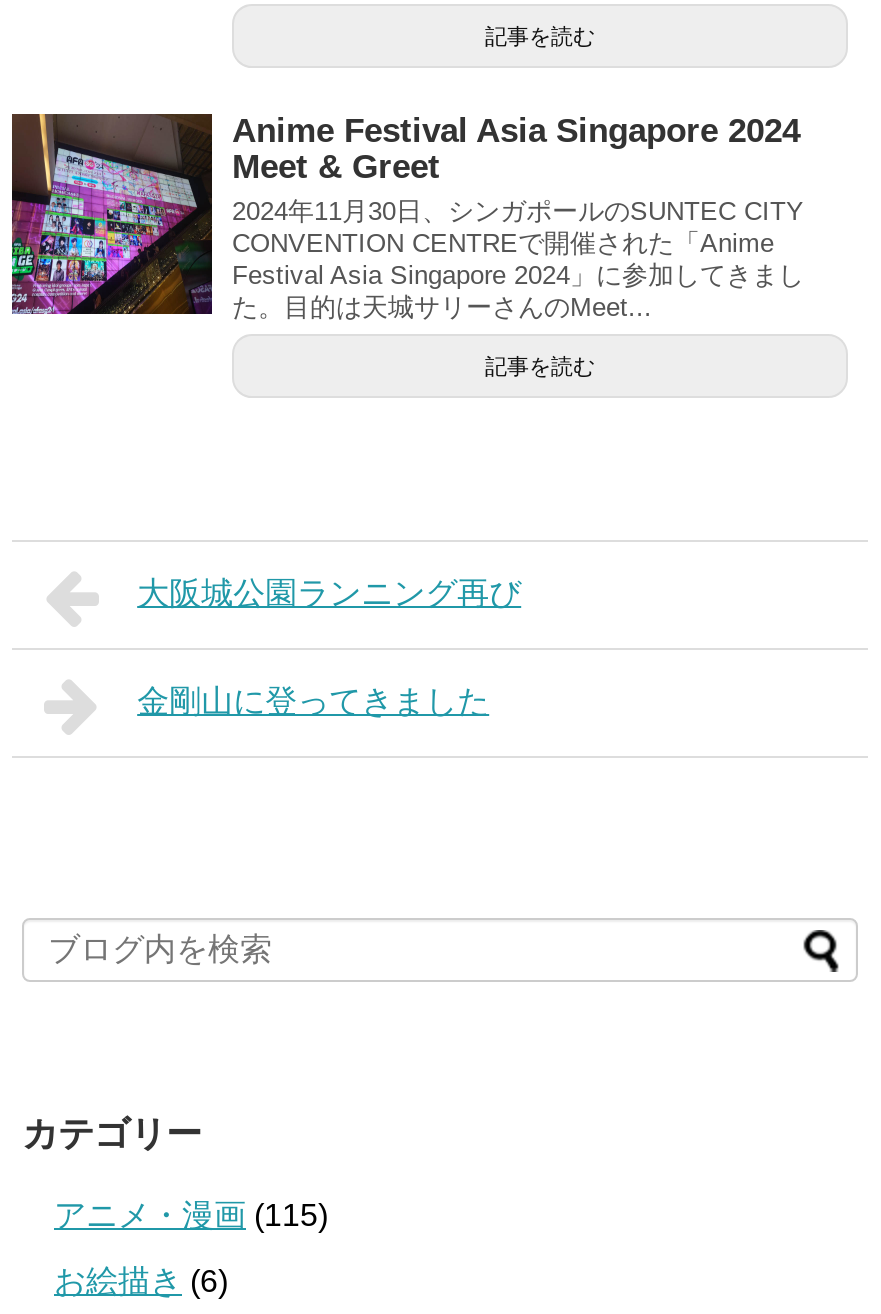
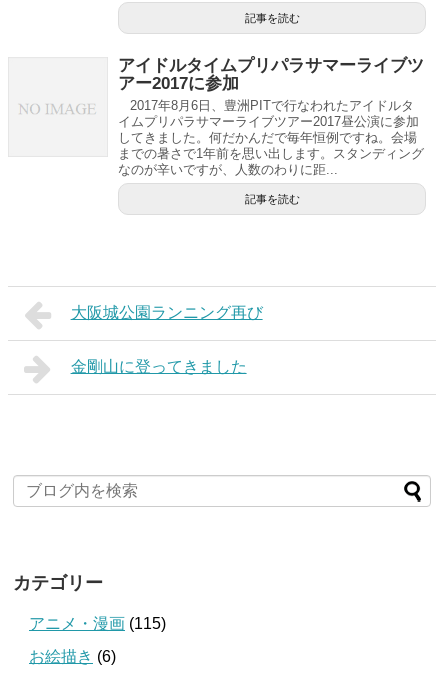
[10,112,204,316] [image] -> none
[232,112,804,322] Anime Festival Asia Singapore 2024 | Meet & Greet | 2024年11月30日、シンガポールのSUNTEC CITY | CONVENTION CENTREで開催された「Anime | Festival Asia Singapore 2024」に参加してきまし | た。目的は天城サリーさんのMeet... -> [118,56,424,177] アイドルタイムプリパラサマーライブツ | アー2017に参加 | 2017年8月6日、豊洲PITで行なわれたアイドルタ | イムプリパラサマーライブツアー2017昼公演に参加 | してきました。何だかんだで毎年恒例ですね。会場 | までの暑さで1年前を思い出します。スタンディング | なのが辛いですが、人数のわりに距...

